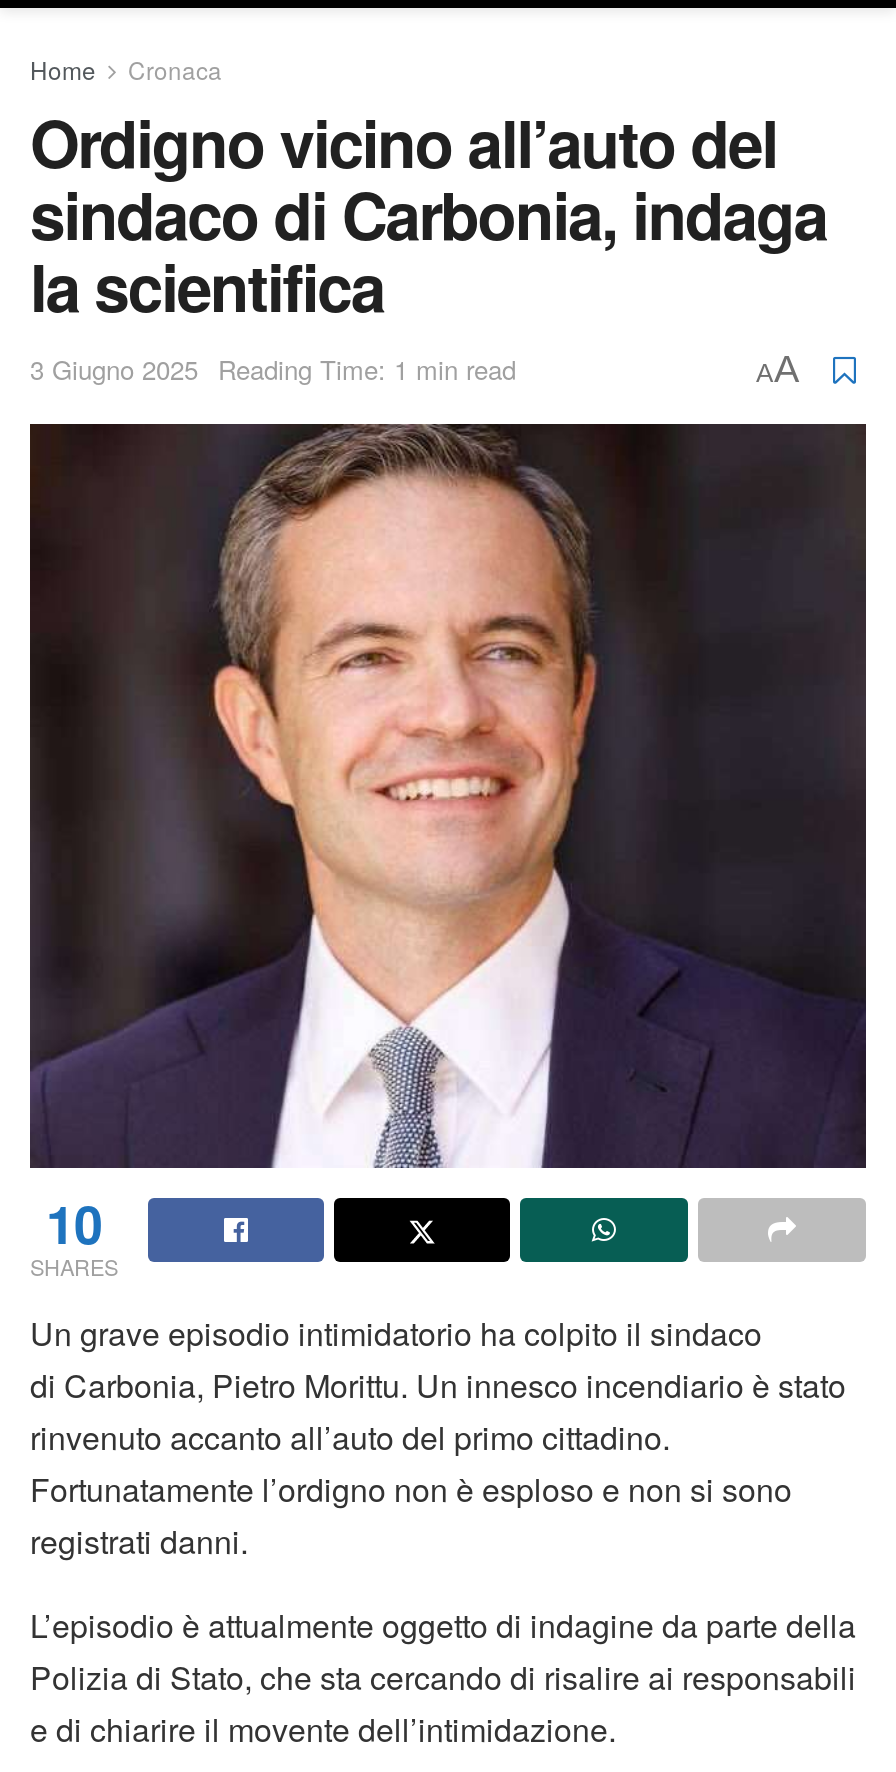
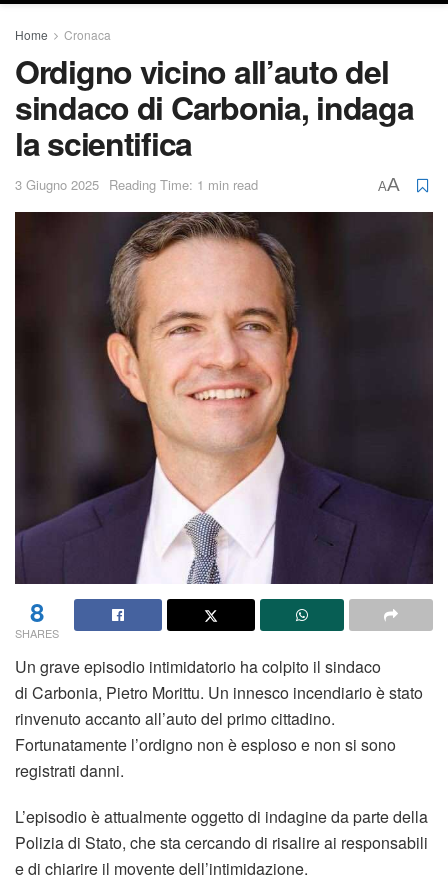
[46,1186,102,1260] 10 -> [30,593,44,630] 8

